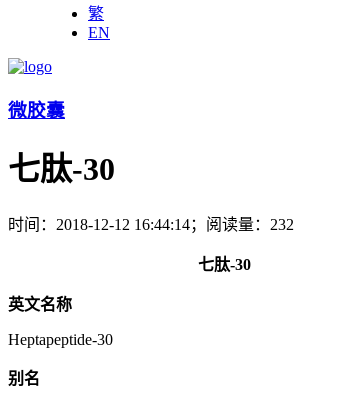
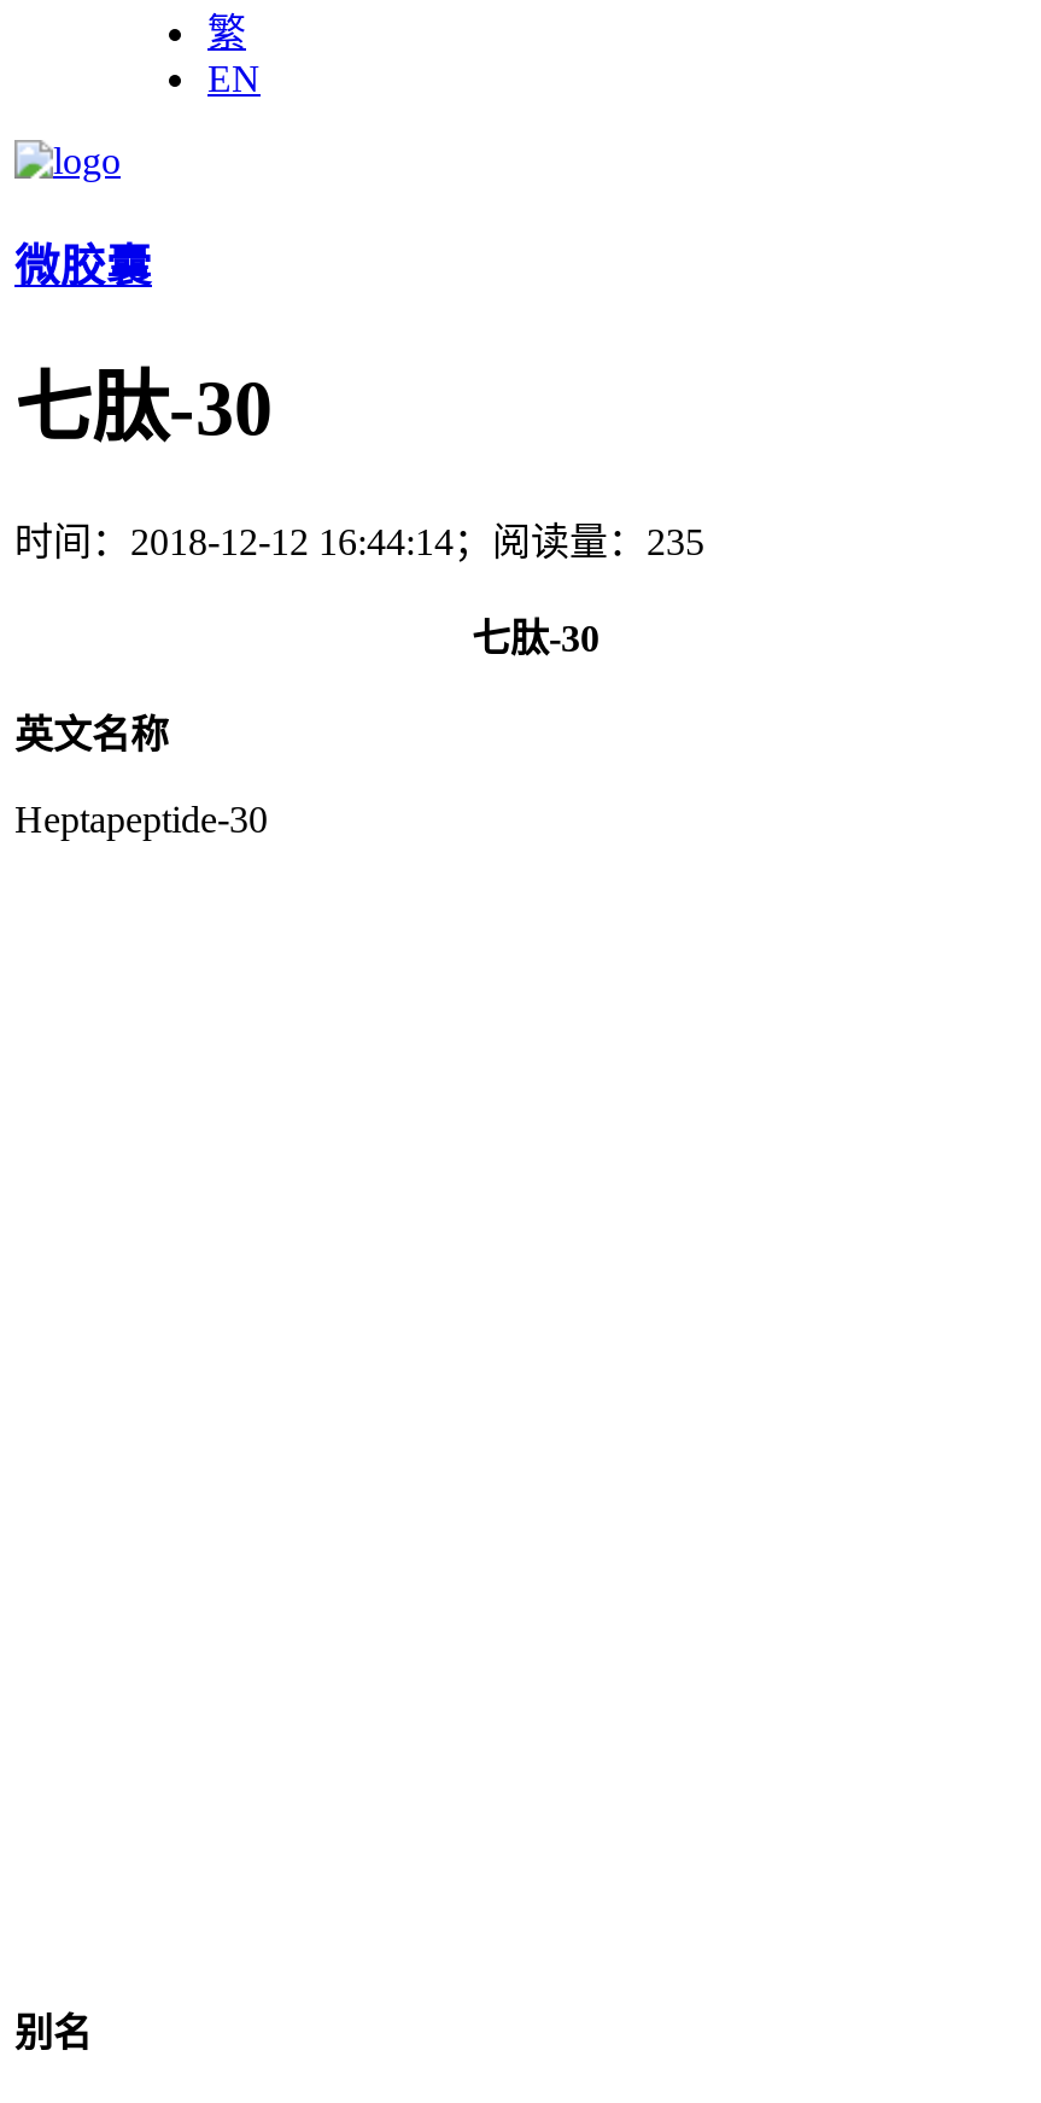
[8,216,294,233] 时间：2018-12-12 16:44:14；阅读量：232 -> [14,520,704,561] 时间：2018-12-12 16:44:14；阅读量：235

